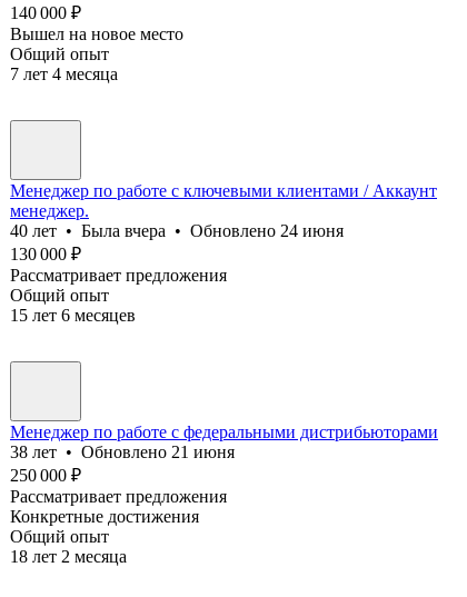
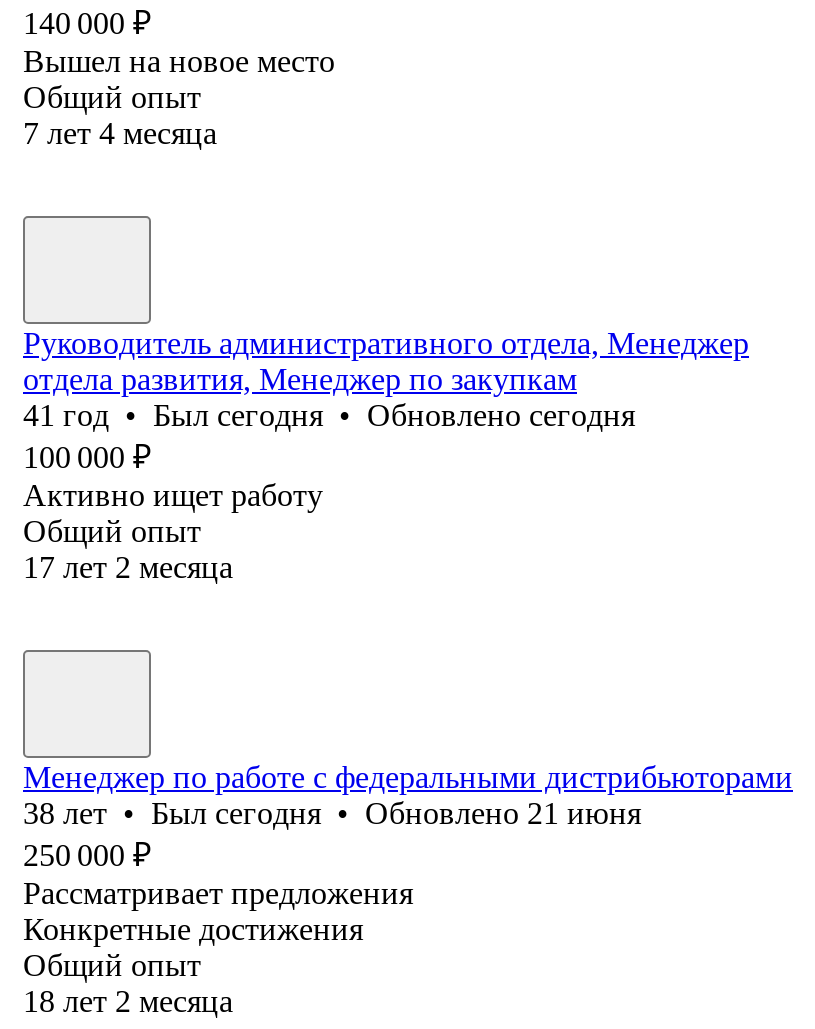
[10,181,437,284] Менеджер по работе с ключевыми клиентами / Аккаунт | менеджер. | 40 лет • Была вчера • Обновлено 24 июня | 130 000 ₽ | Рассматривает предложения -> [23,326,749,512] Руководитель административного отдела, Менеджер | отдела развития, Менеджер по закупкам | 41 год • Был сегодня • Обновлено сегодня | 100 000 ₽ | Активно ищет работу
[10,306,136,325] 15 лет 6 месяцев -> [23,550,233,584] 17 лет 2 месяца
[10,442,235,461] 38 лет • Обновлено 21 июня -> [23,796,641,830] 38 лет • Был сегодня • Обновлено 21 июня

